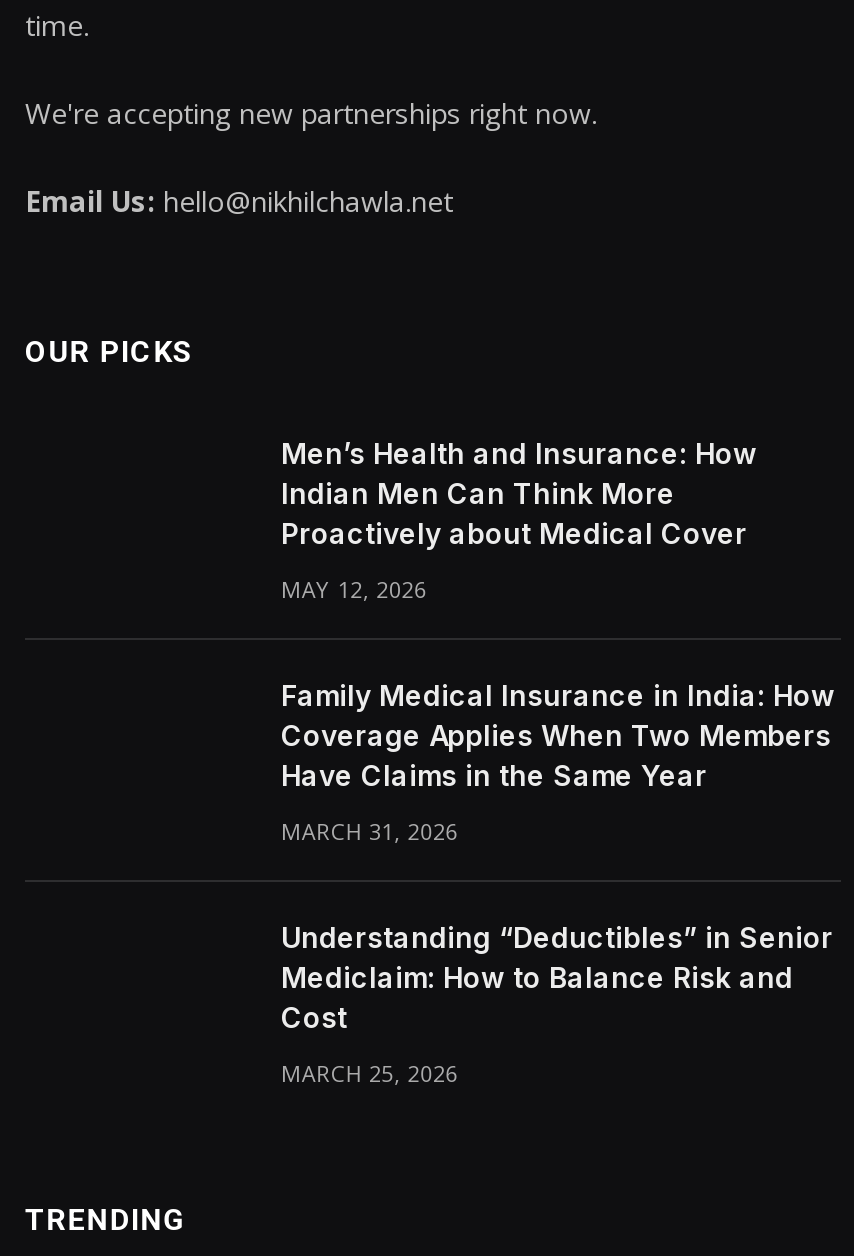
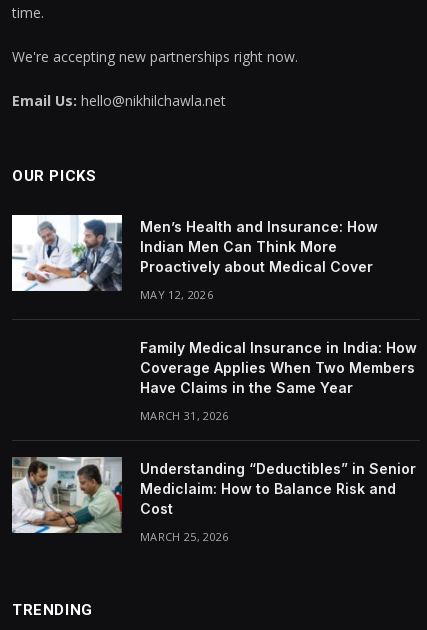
none -> [11,214,123,292] [image]
none -> [11,456,123,534] [image]

